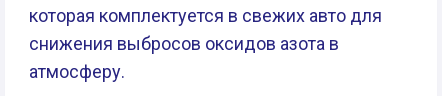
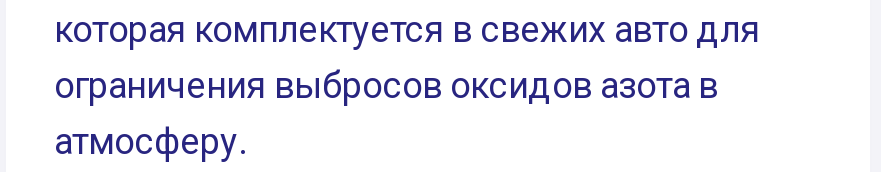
[29,33,339,54] снижения выбросов оксидов азота в -> [54,64,718,106] ограничения выбросов оксидов азота в

